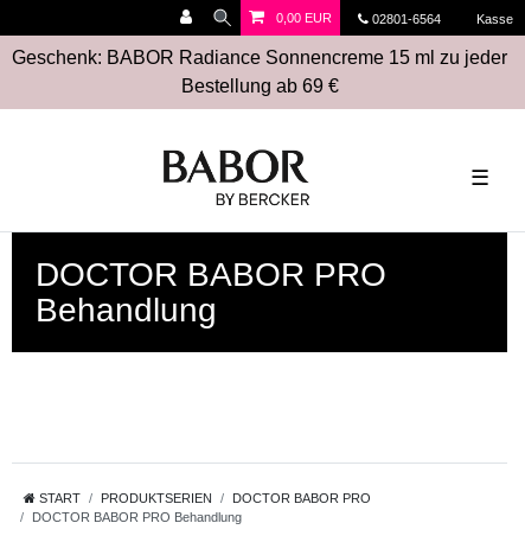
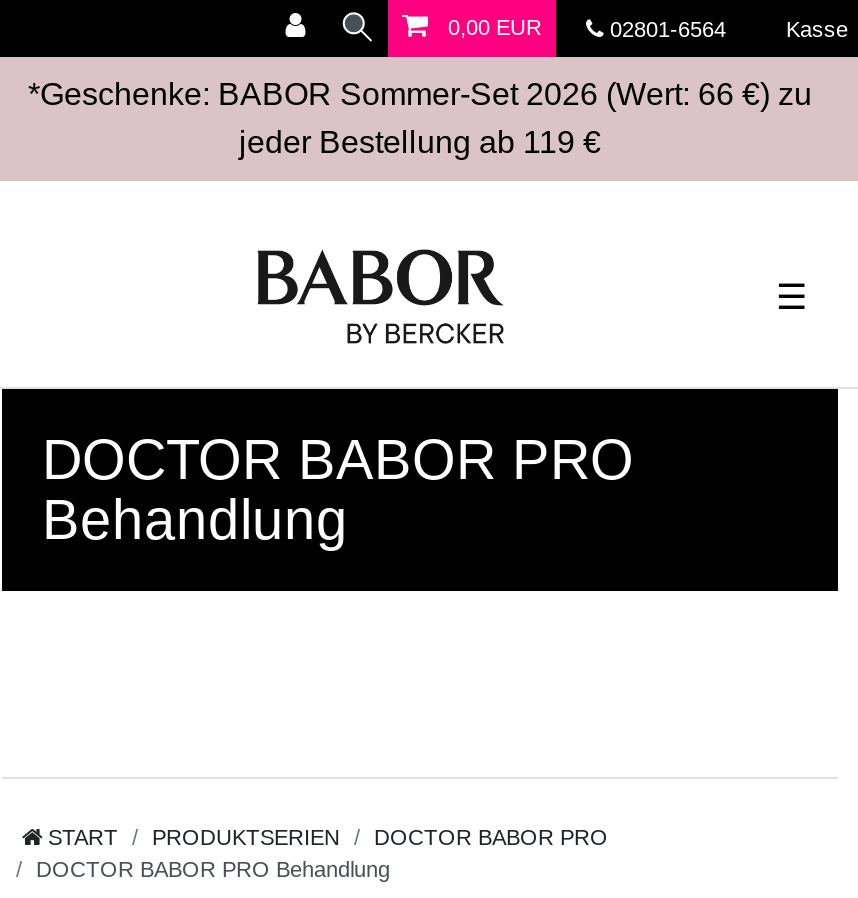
[12,47,507,96] Geschenk: BABOR Radiance Sonnencreme 15 ml zu jeder | Bestellung ab 69 € -> [28,77,812,159] *Geschenke: BABOR Sommer-Set 2026 (Wert: 66 €) zu | jeder Bestellung ab 119 €

